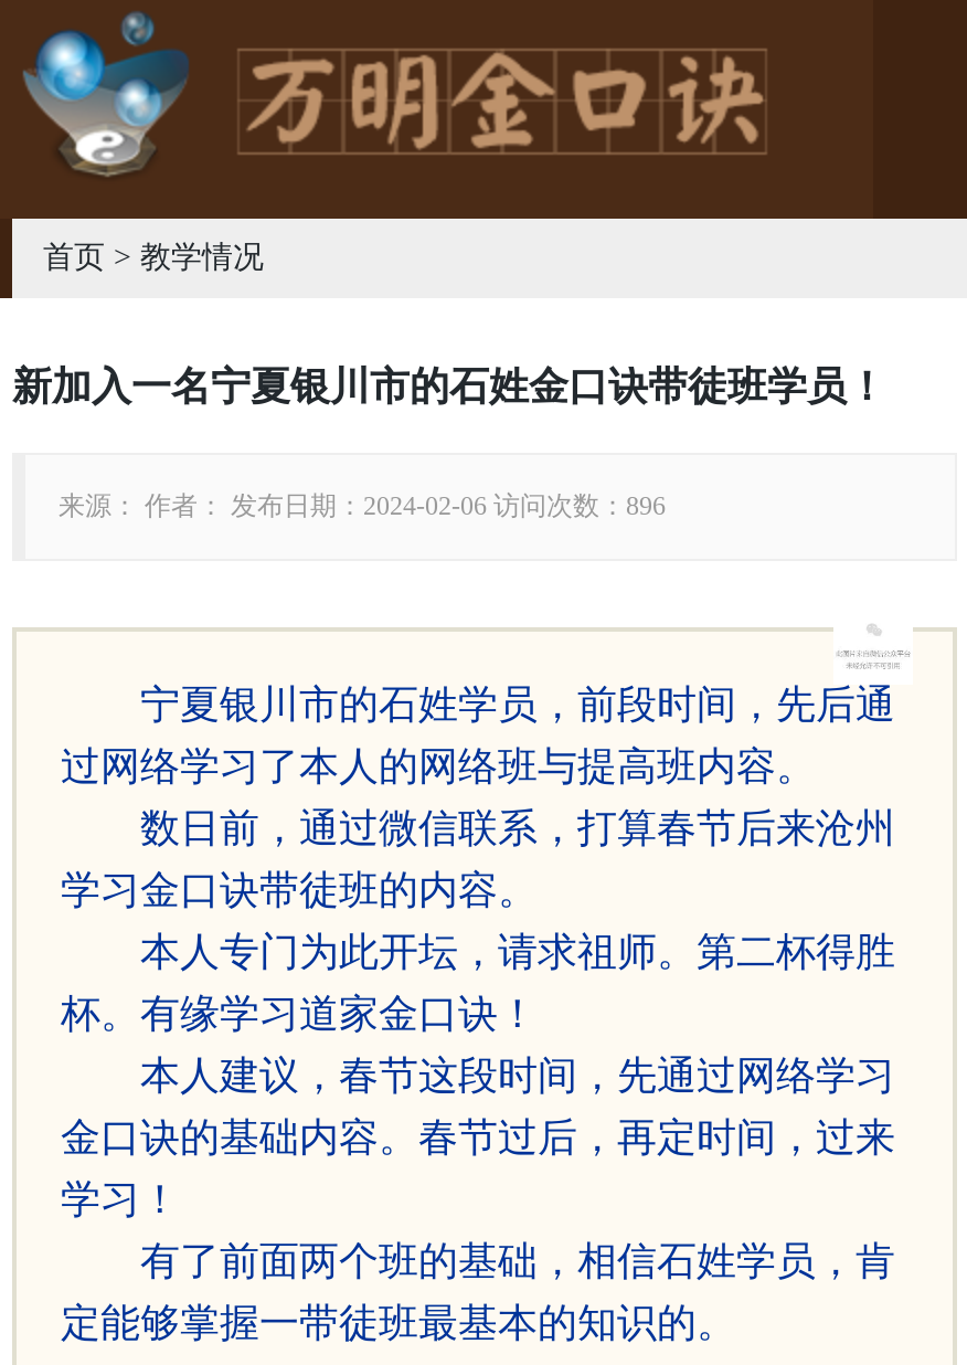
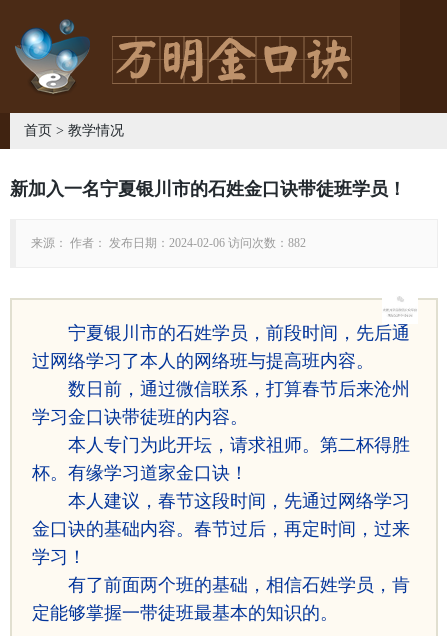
[59,490,666,521] 来源： 作者： 发布日期：2024-02-06 访问次数：896 -> [31,236,306,250] 来源： 作者： 发布日期：2024-02-06 访问次数：882

